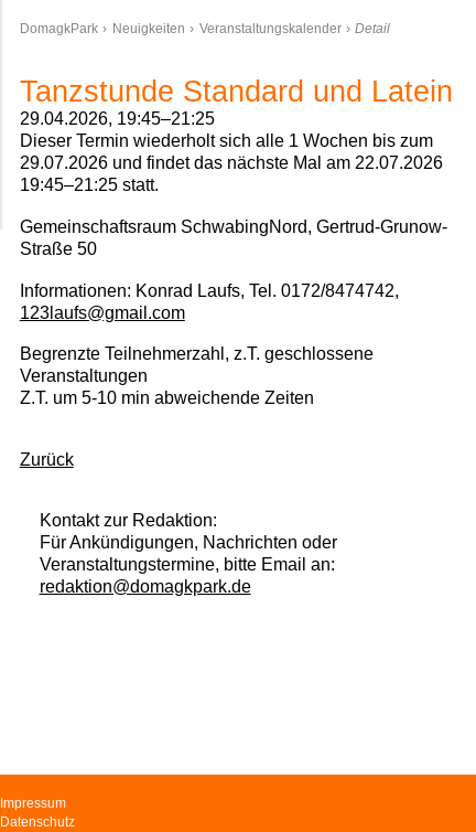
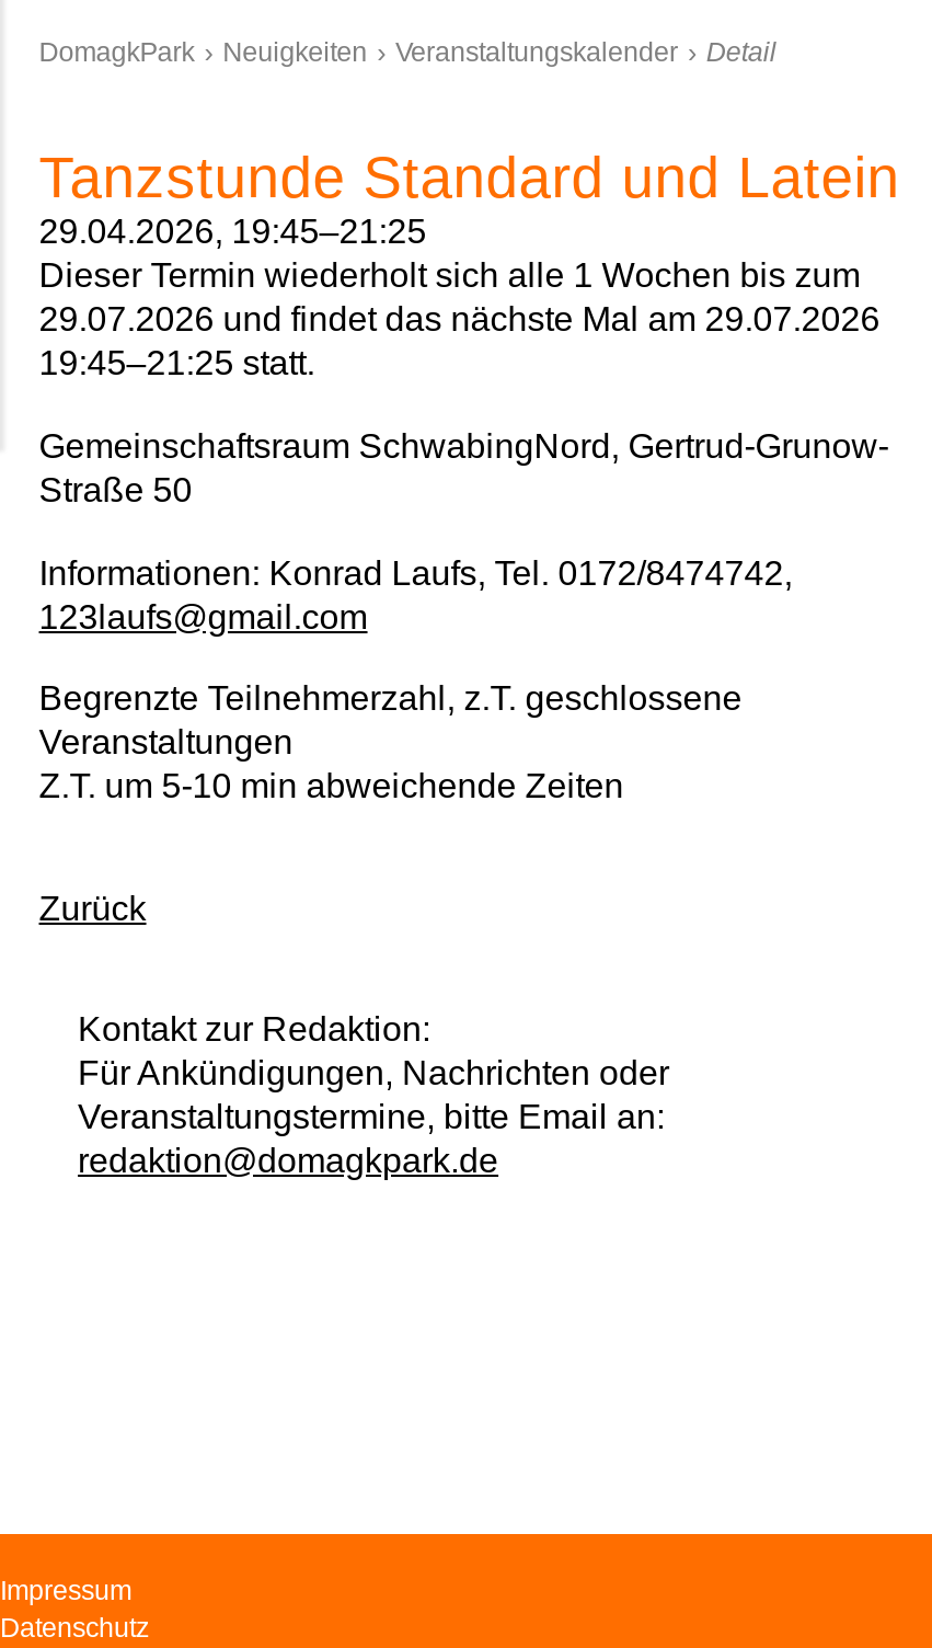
[20,153,443,172] 29.07.2026 und findet das nächste Mal am 22.07.2026 -> [39,300,880,338] 29.07.2026 und findet das nächste Mal am 29.07.2026

